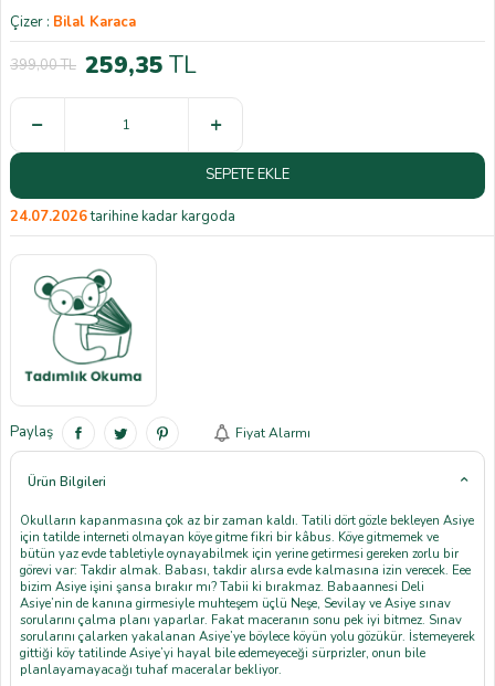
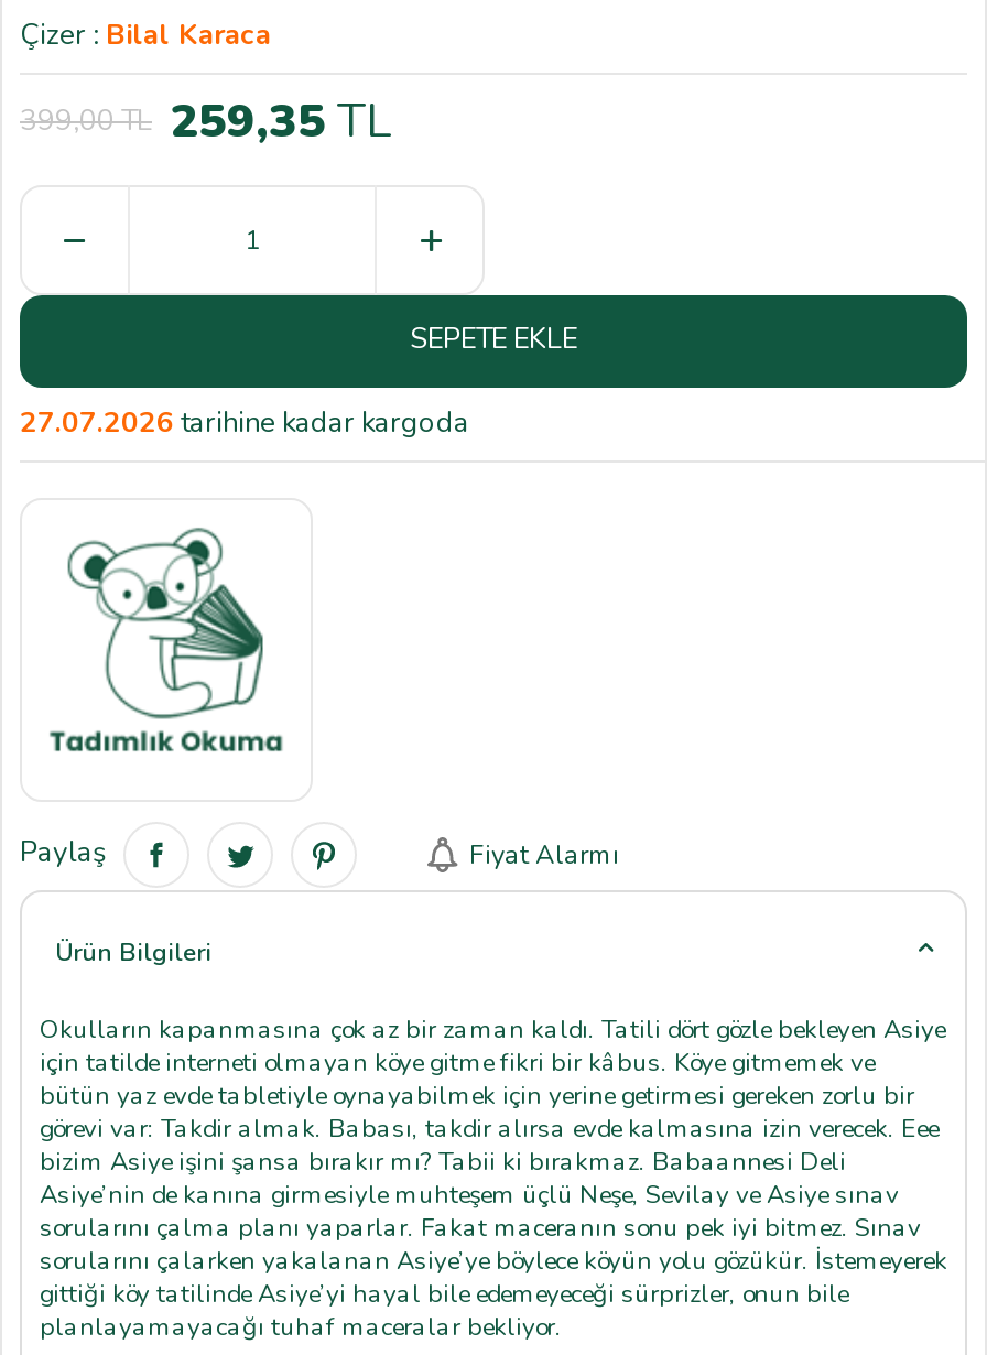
[10,207,235,226] 24.07.2026 tarihine kadar kargoda -> [20,403,469,443] 27.07.2026 tarihine kadar kargoda

